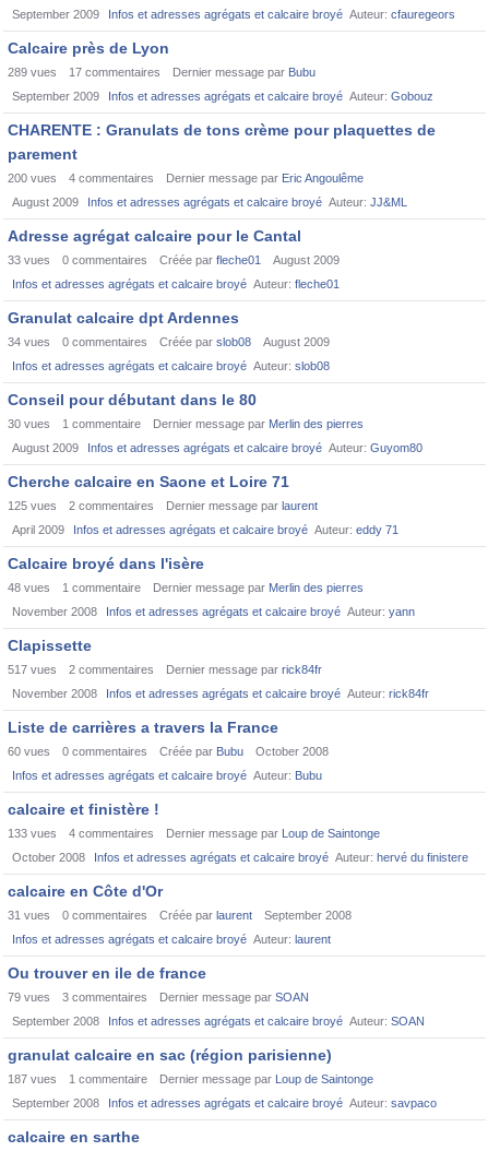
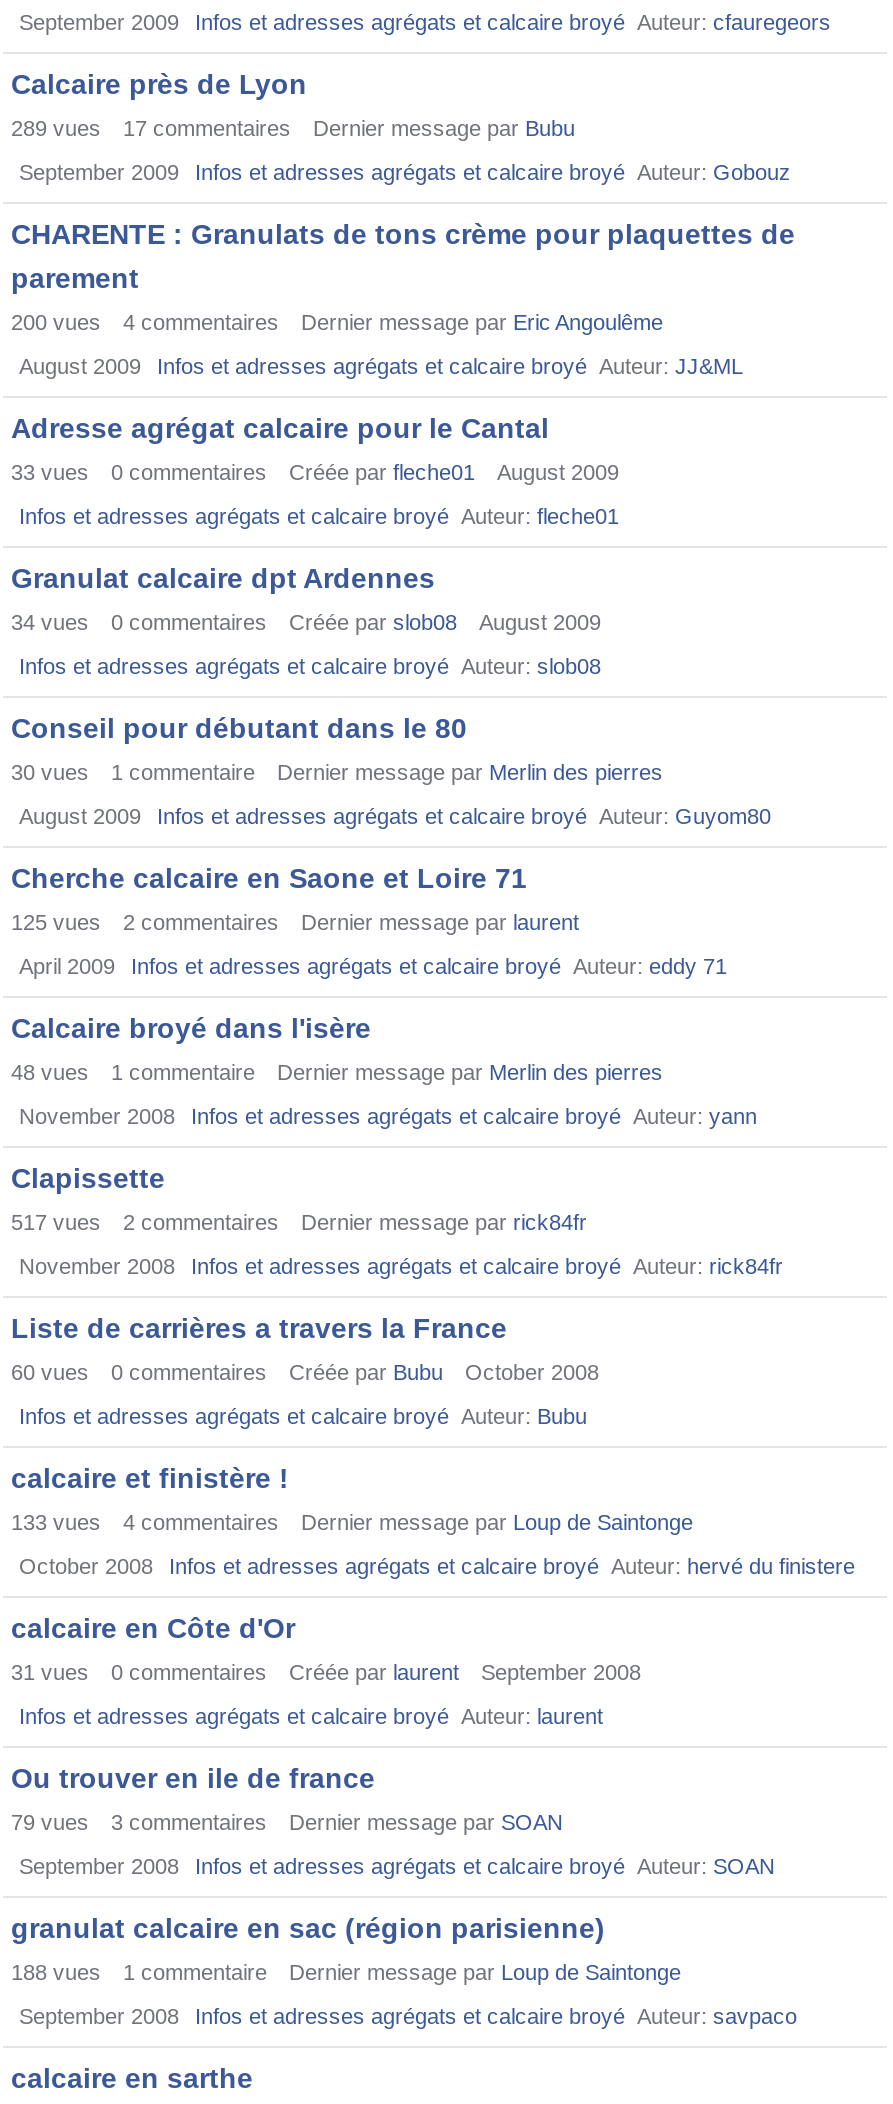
[8,1072,373,1085] 187 vues 1 commentaire Dernier message par Loup de Saintonge -> [11,1960,681,1984] 188 vues 1 commentaire Dernier message par Loup de Saintonge

